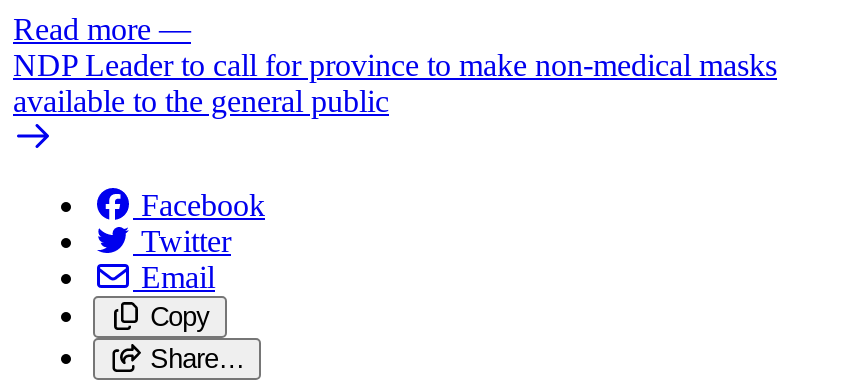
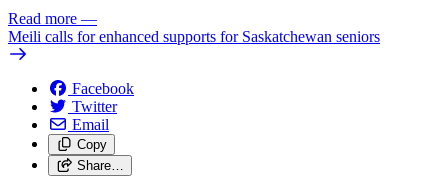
[13,48,777,118] NDP Leader to call for province to make non-medical masks | available to the general public -> [8,28,380,45] Meili calls for enhanced supports for Saskatchewan seniors

